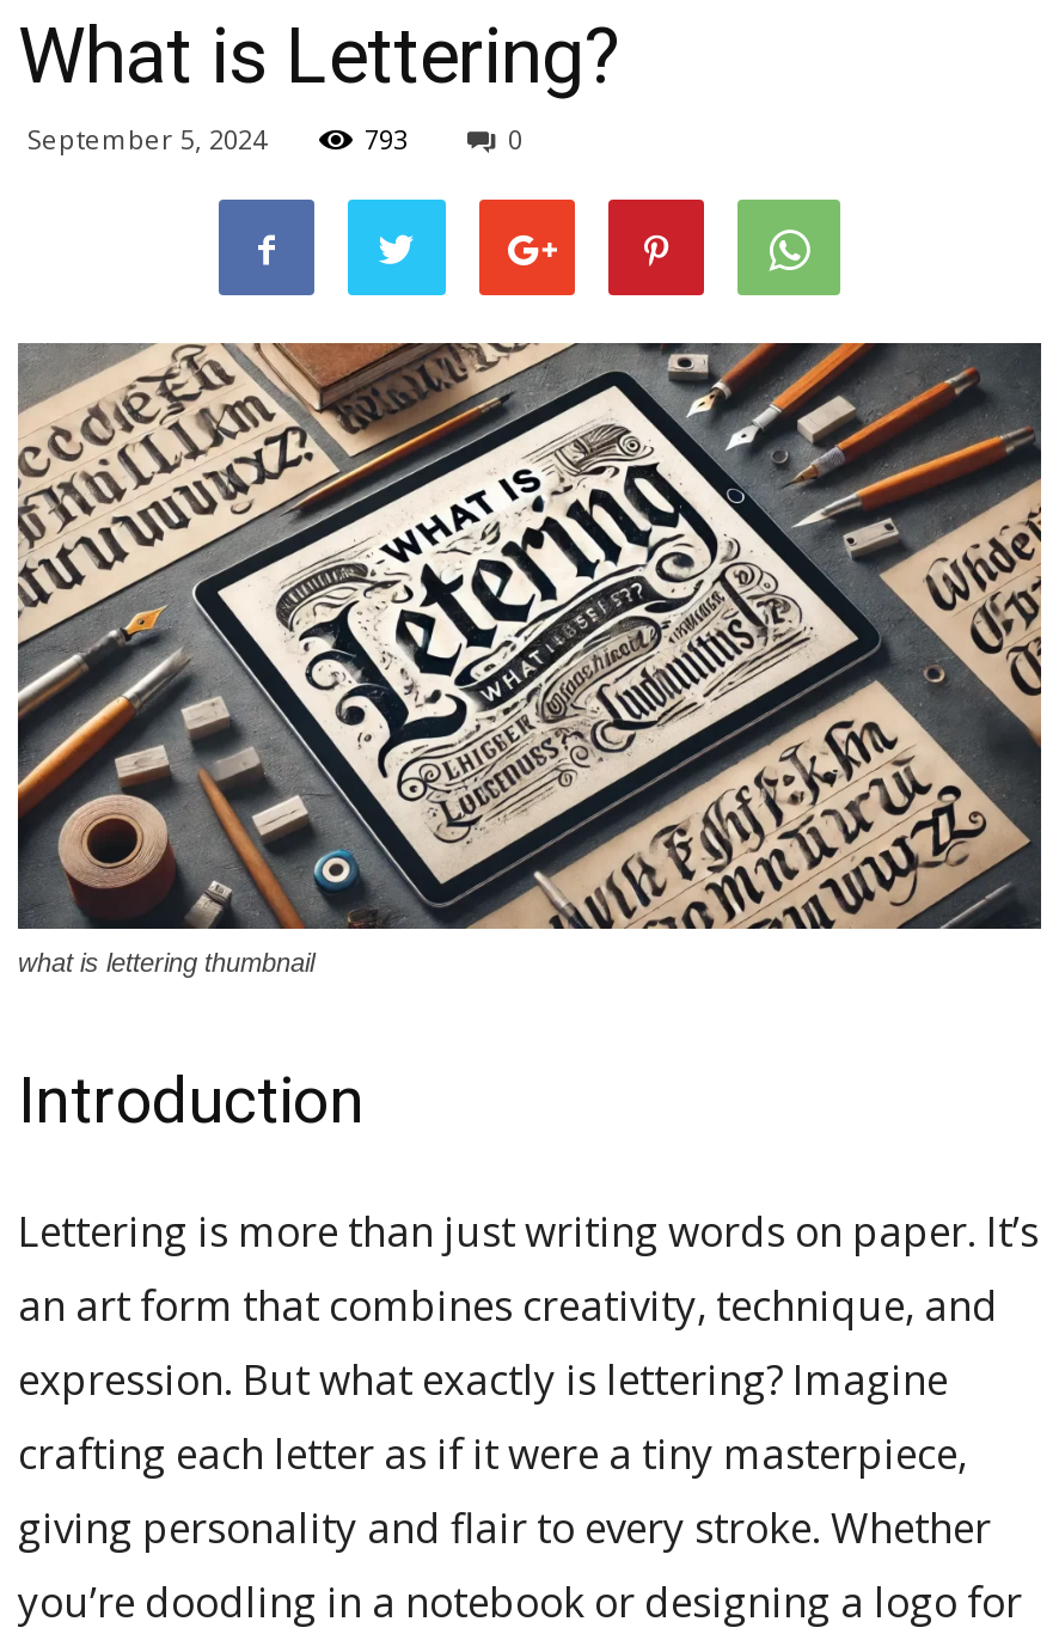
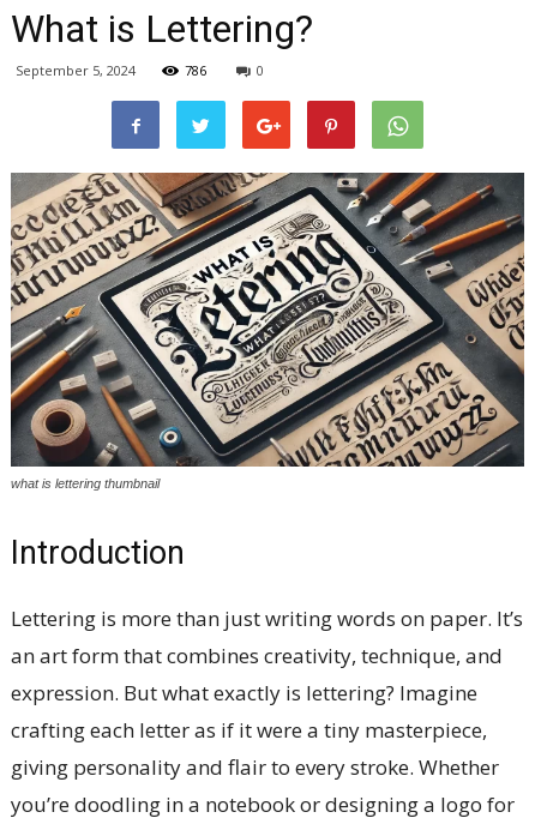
[365,121,408,157] 793 -> [185,61,206,79] 786

